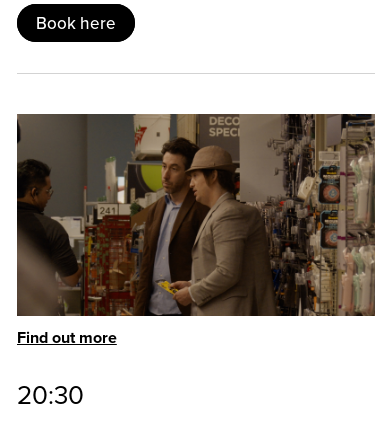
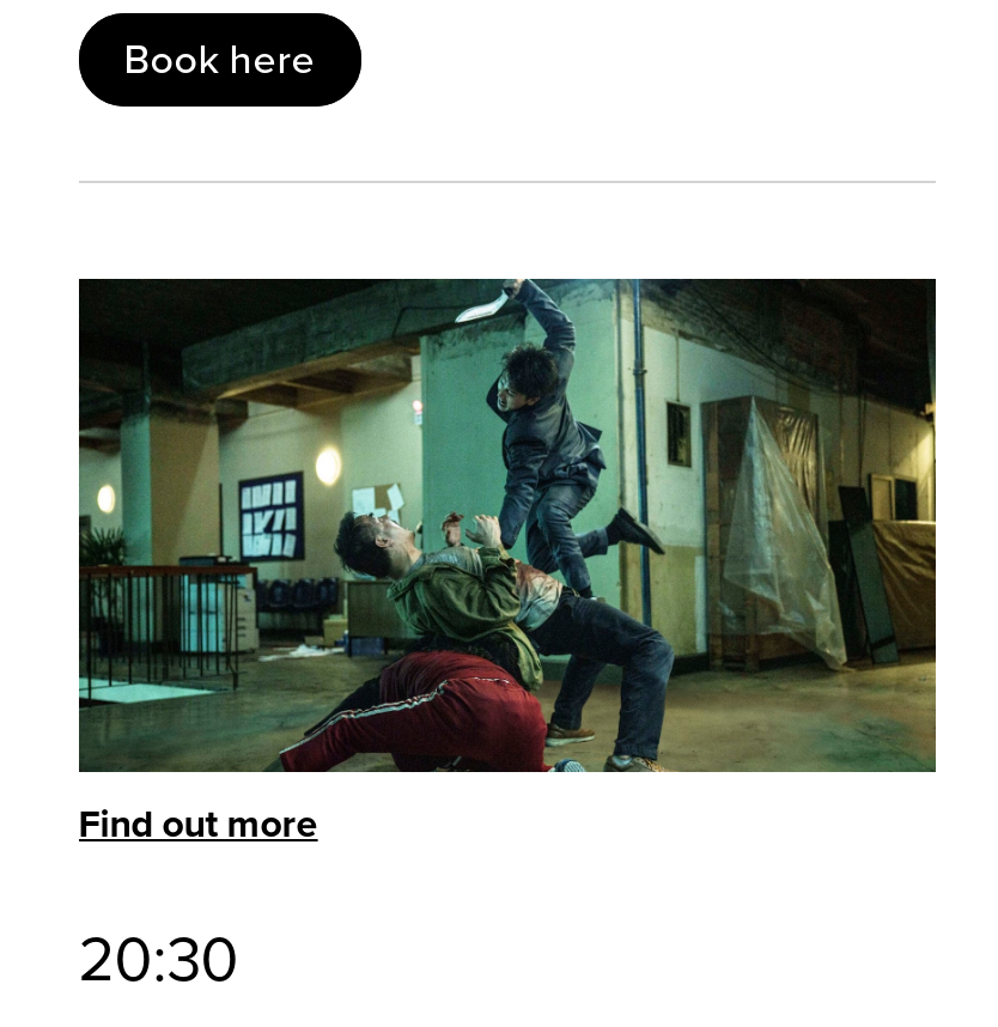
[16,113,376,317] [image] -> [77,276,938,774] [image]

